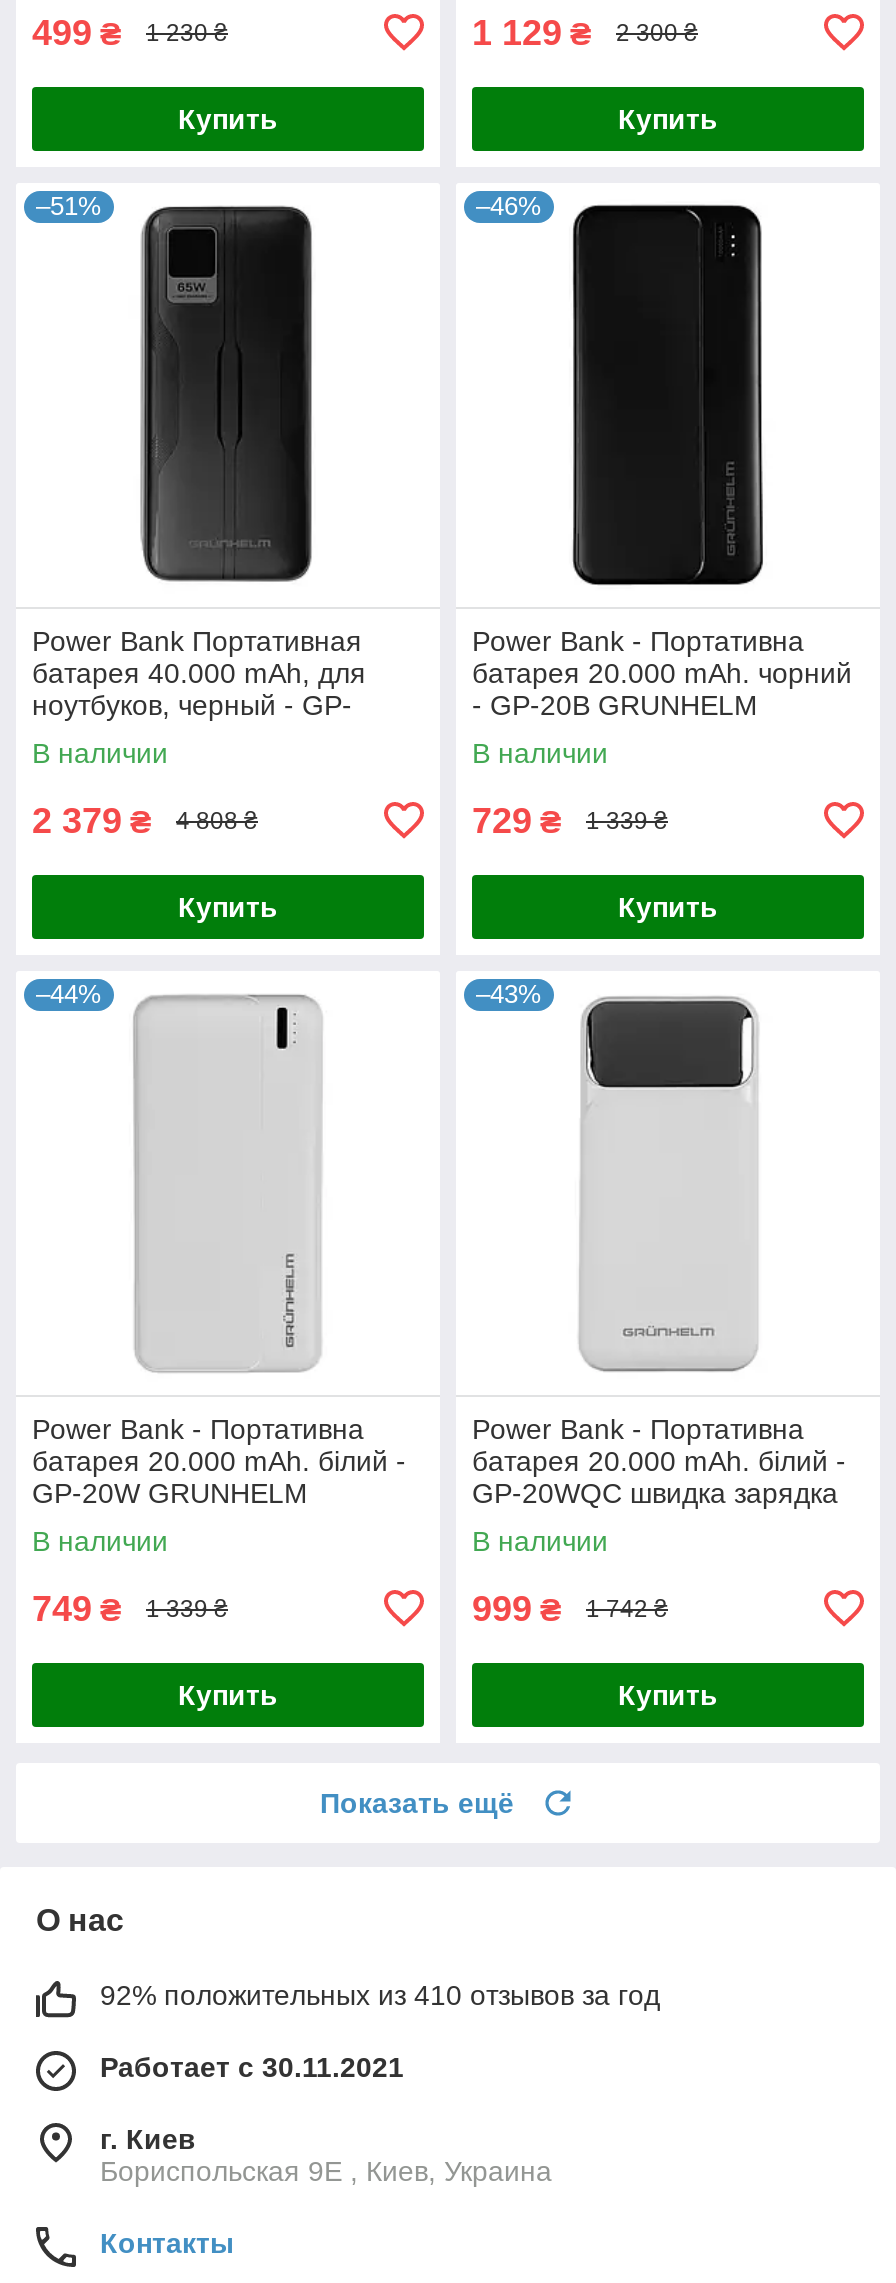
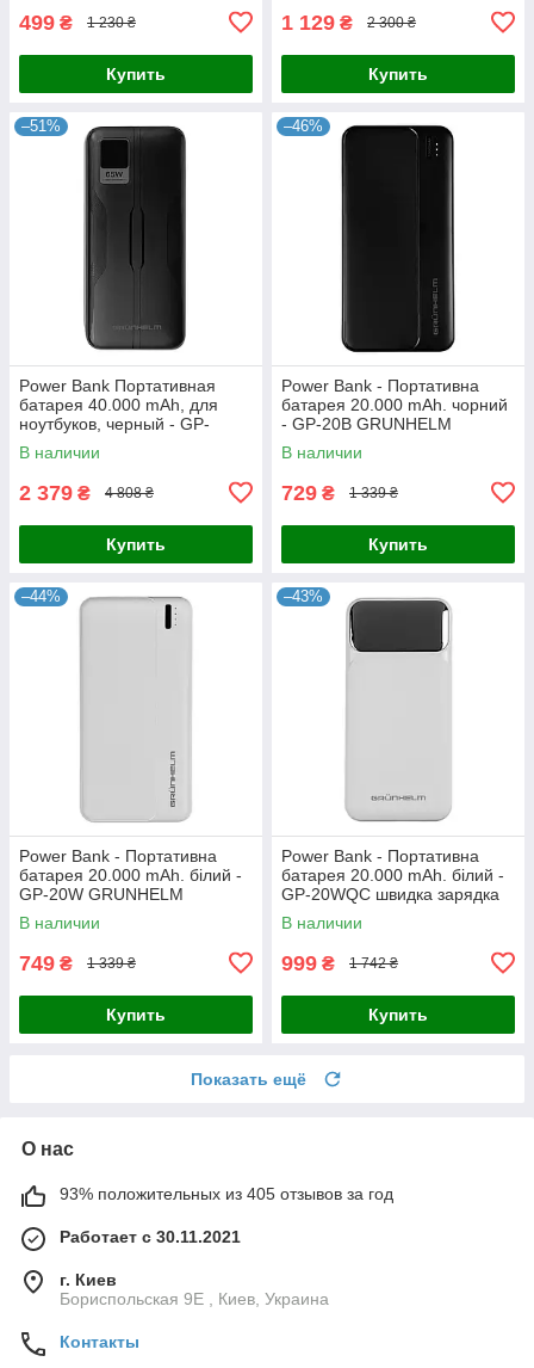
[100,1979,660,2011] 92% положительных из 410 отзывов за год -> [60,1184,393,1203] 93% положительных из 405 отзывов за год

